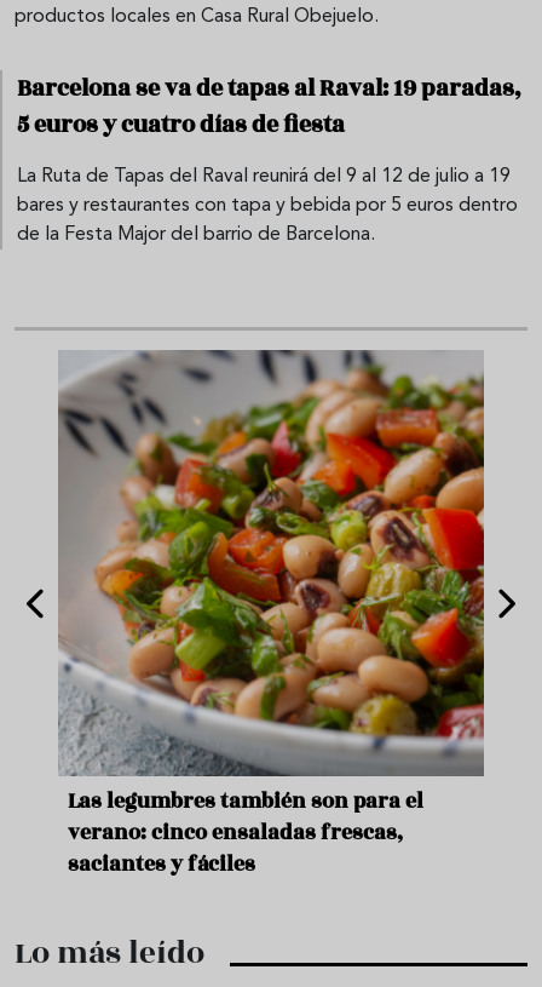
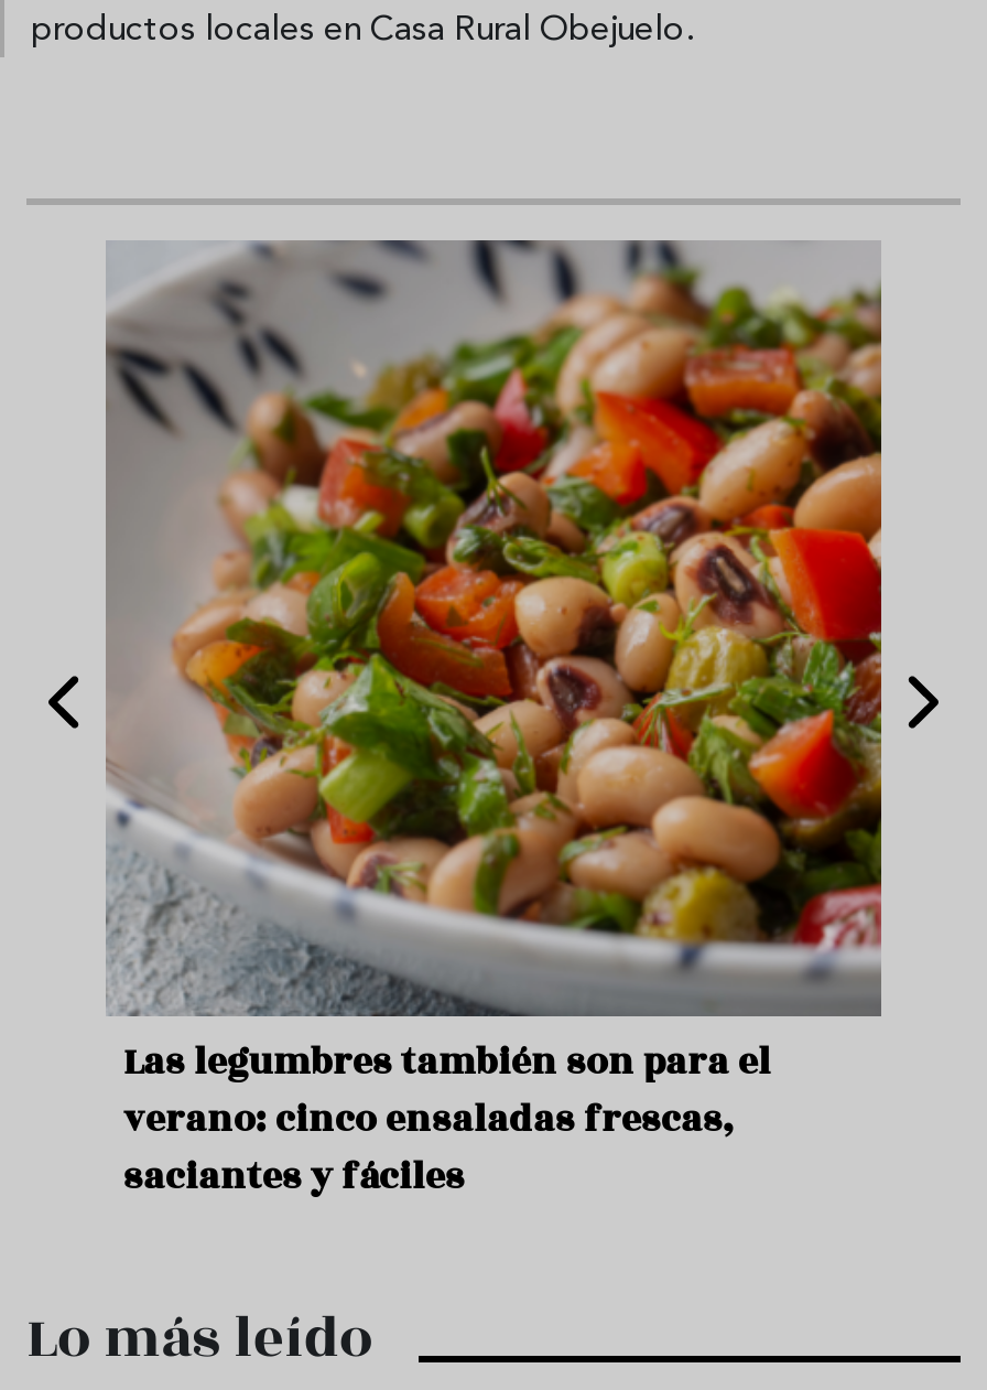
[17,71,521,245] Barcelona se va de tapas al Raval: 19 paradas, | 5 euros y cuatro días de fiesta | La Ruta de Tapas del Raval reunirá del 9 al 12 de julio a 19 | bares y restaurantes con tapa y bebida por 5 euros dentro | de la Festa Major del barrio de Barcelona. -> none

